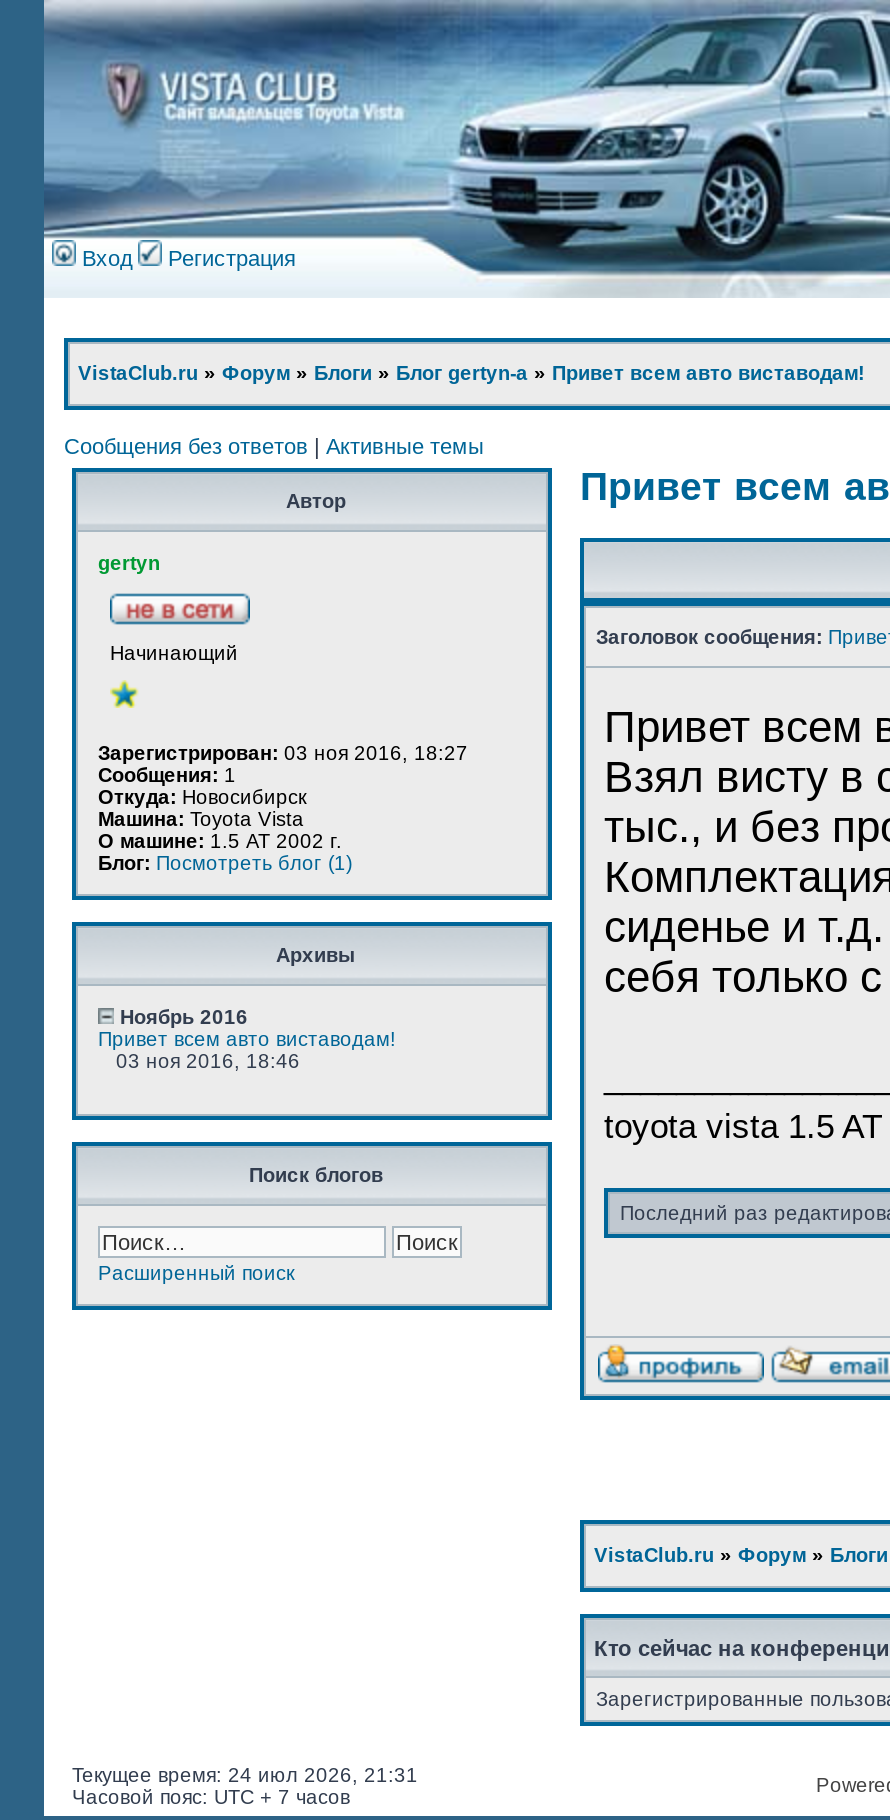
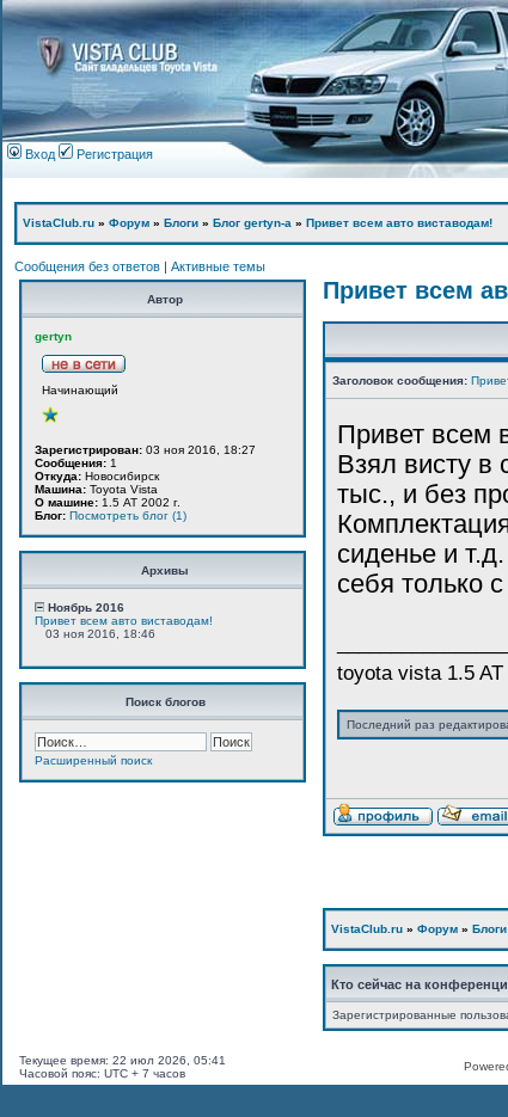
[72,1764,418,1786] Текущее время: 24 июл 2026, 21:31 -> [19,1054,226,1067] Текущее время: 22 июл 2026, 05:41

